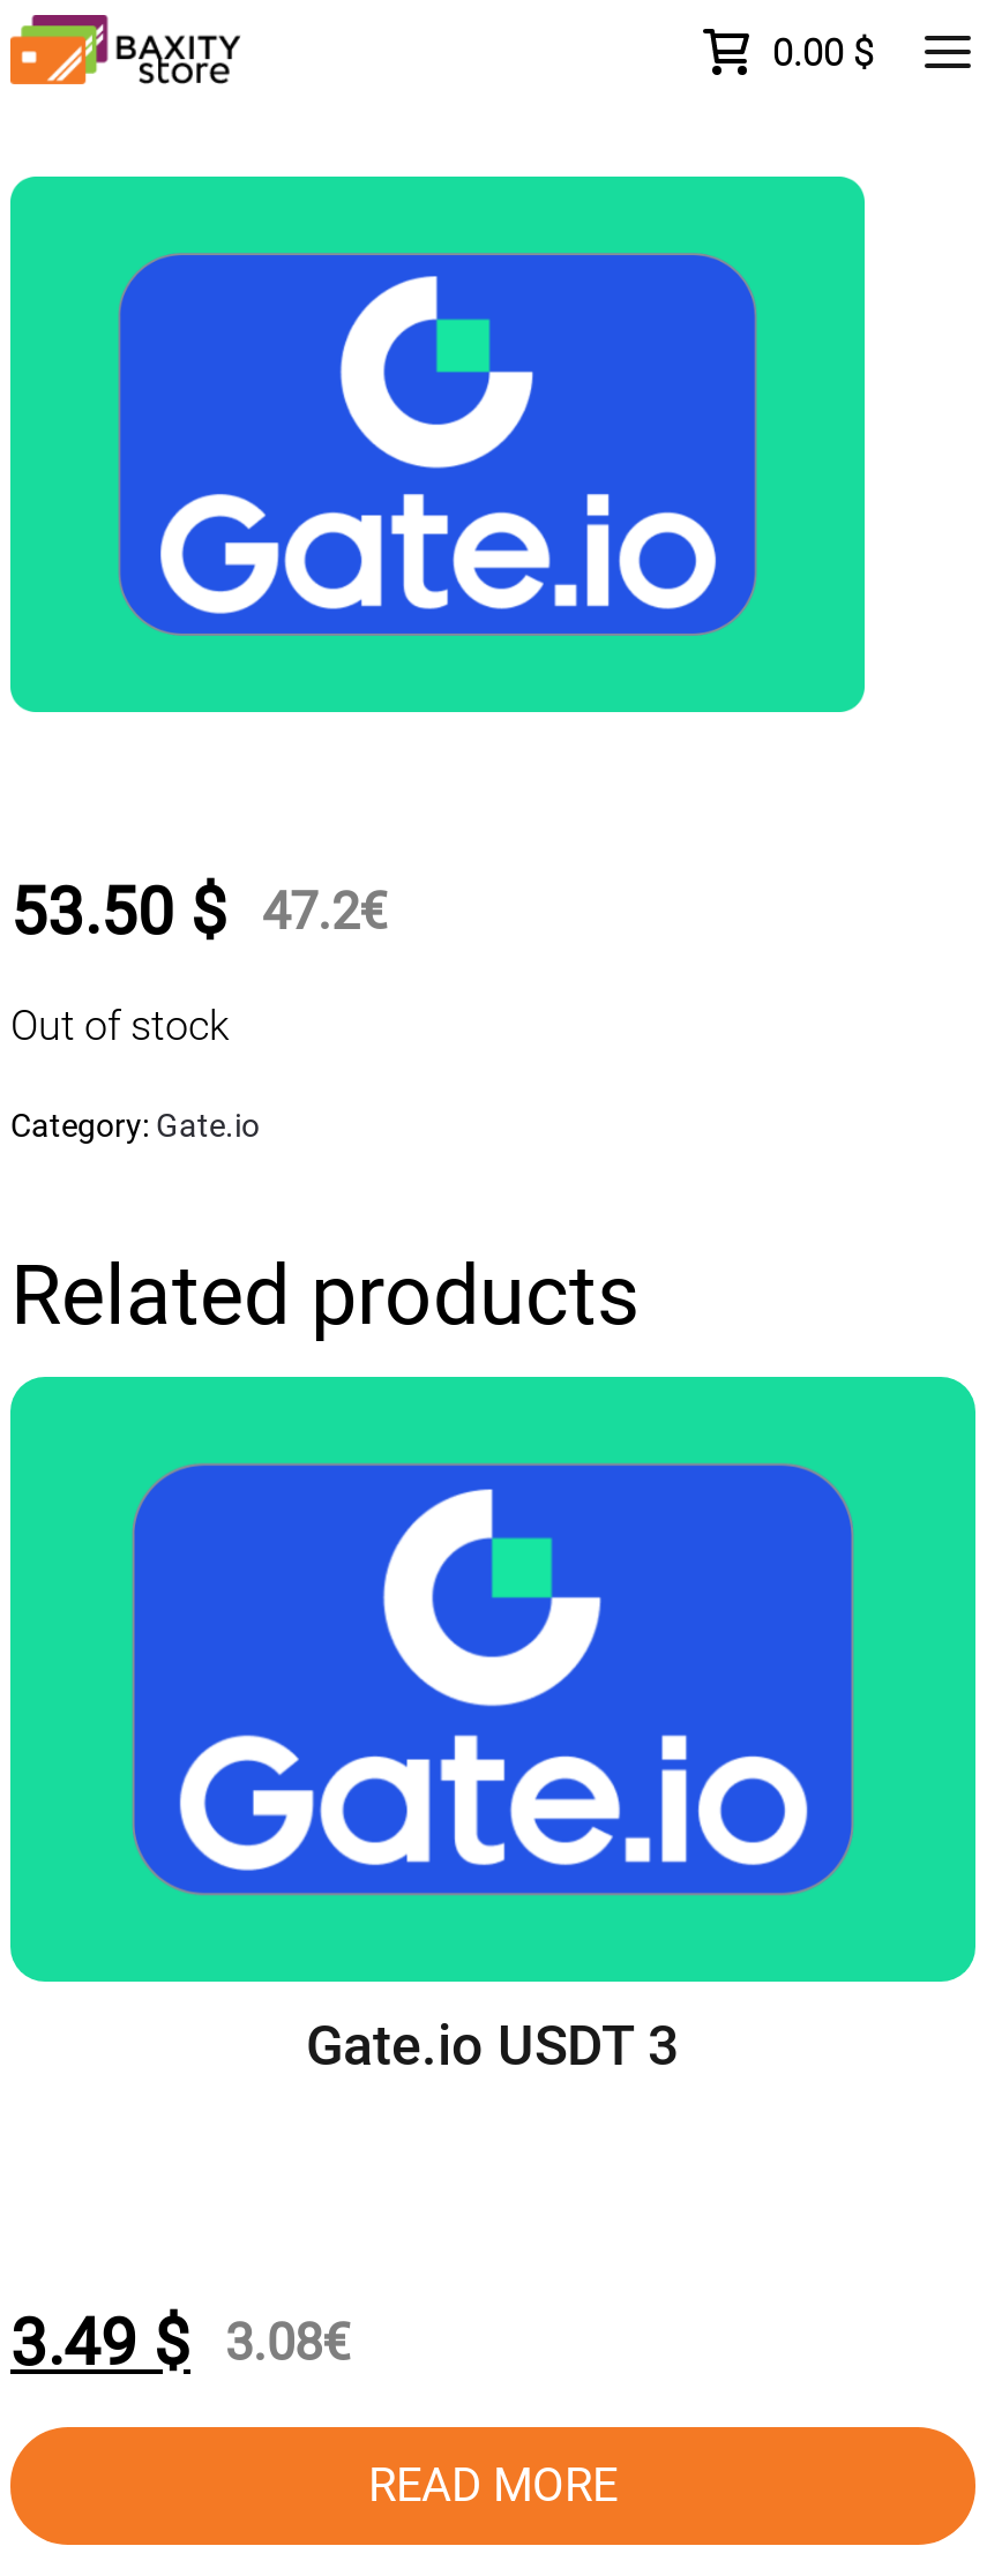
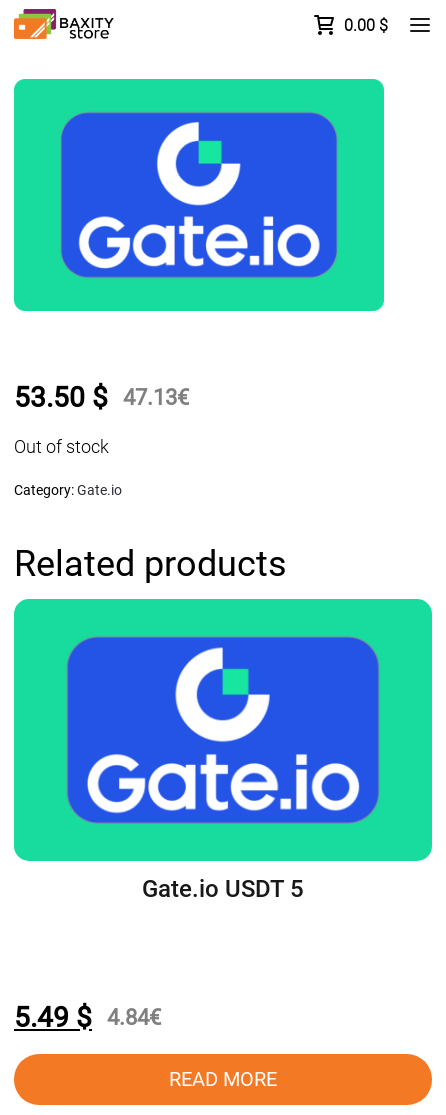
[10,873,387,949] 53.50 $ 47.2€ -> [14,381,189,414] 53.50 $ 47.13€
[306,2014,680,2079] Gate.io USDT 3 -> [142,875,304,903] Gate.io USDT 5
[10,2305,350,2381] 3.49 $ 3.08€ -> [14,1001,161,1034] 5.49 $ 4.84€

